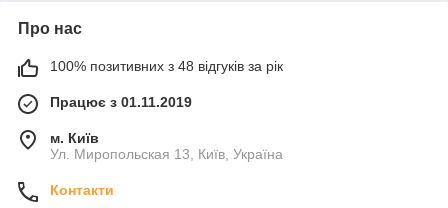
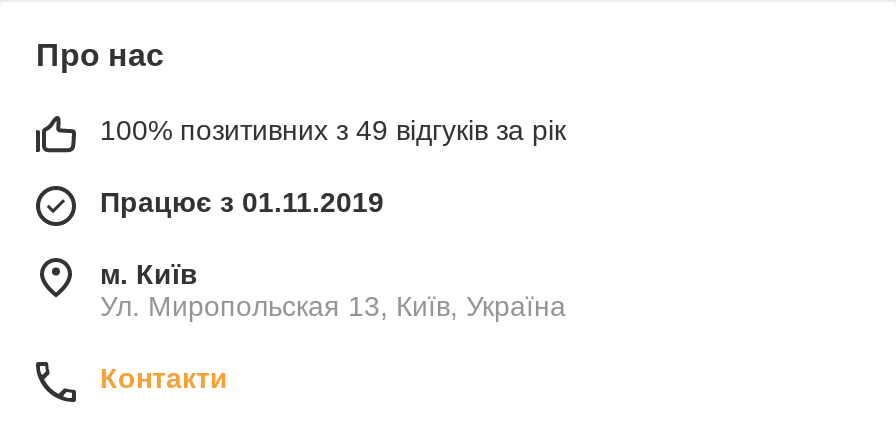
[50,58,283,74] 100% позитивних з 48 відгуків за рік -> [100,115,566,147] 100% позитивних з 49 відгуків за рік

